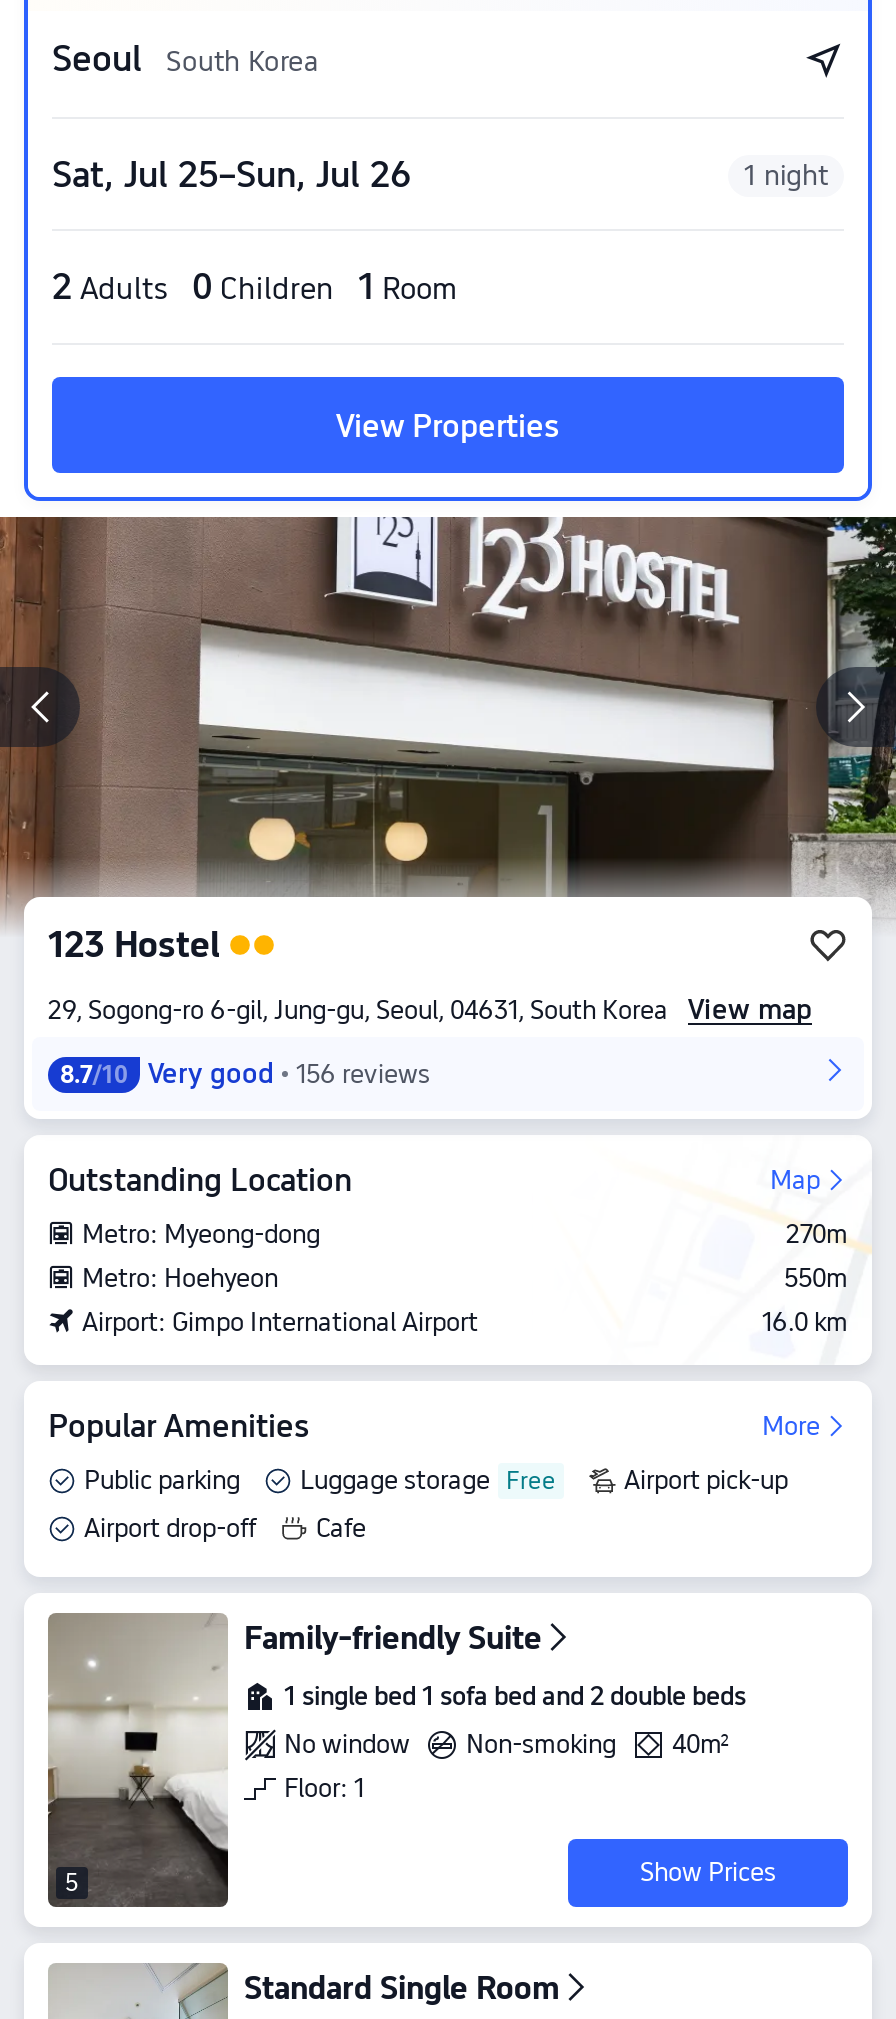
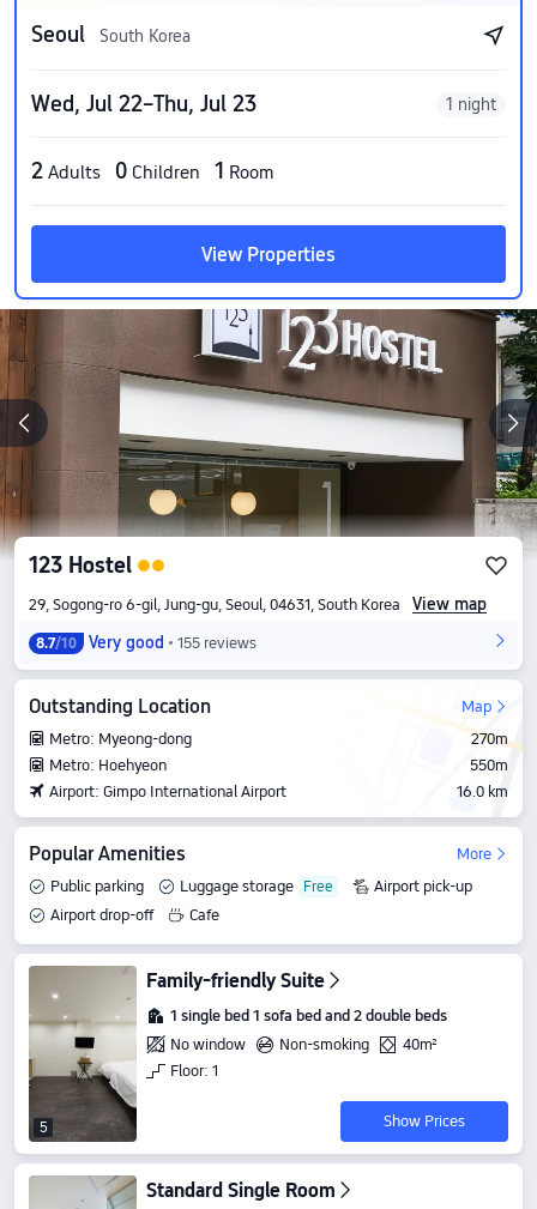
[52,153,412,195] Sat, Jul 25–Sun, Jul 26 -> [31,91,257,116] Wed, Jul 22–Thu, Jul 23
[60,1057,430,1089] 8.7/10 Very good 156 reviews -> [36,633,257,652] 8.7/10 Very good 155 reviews

